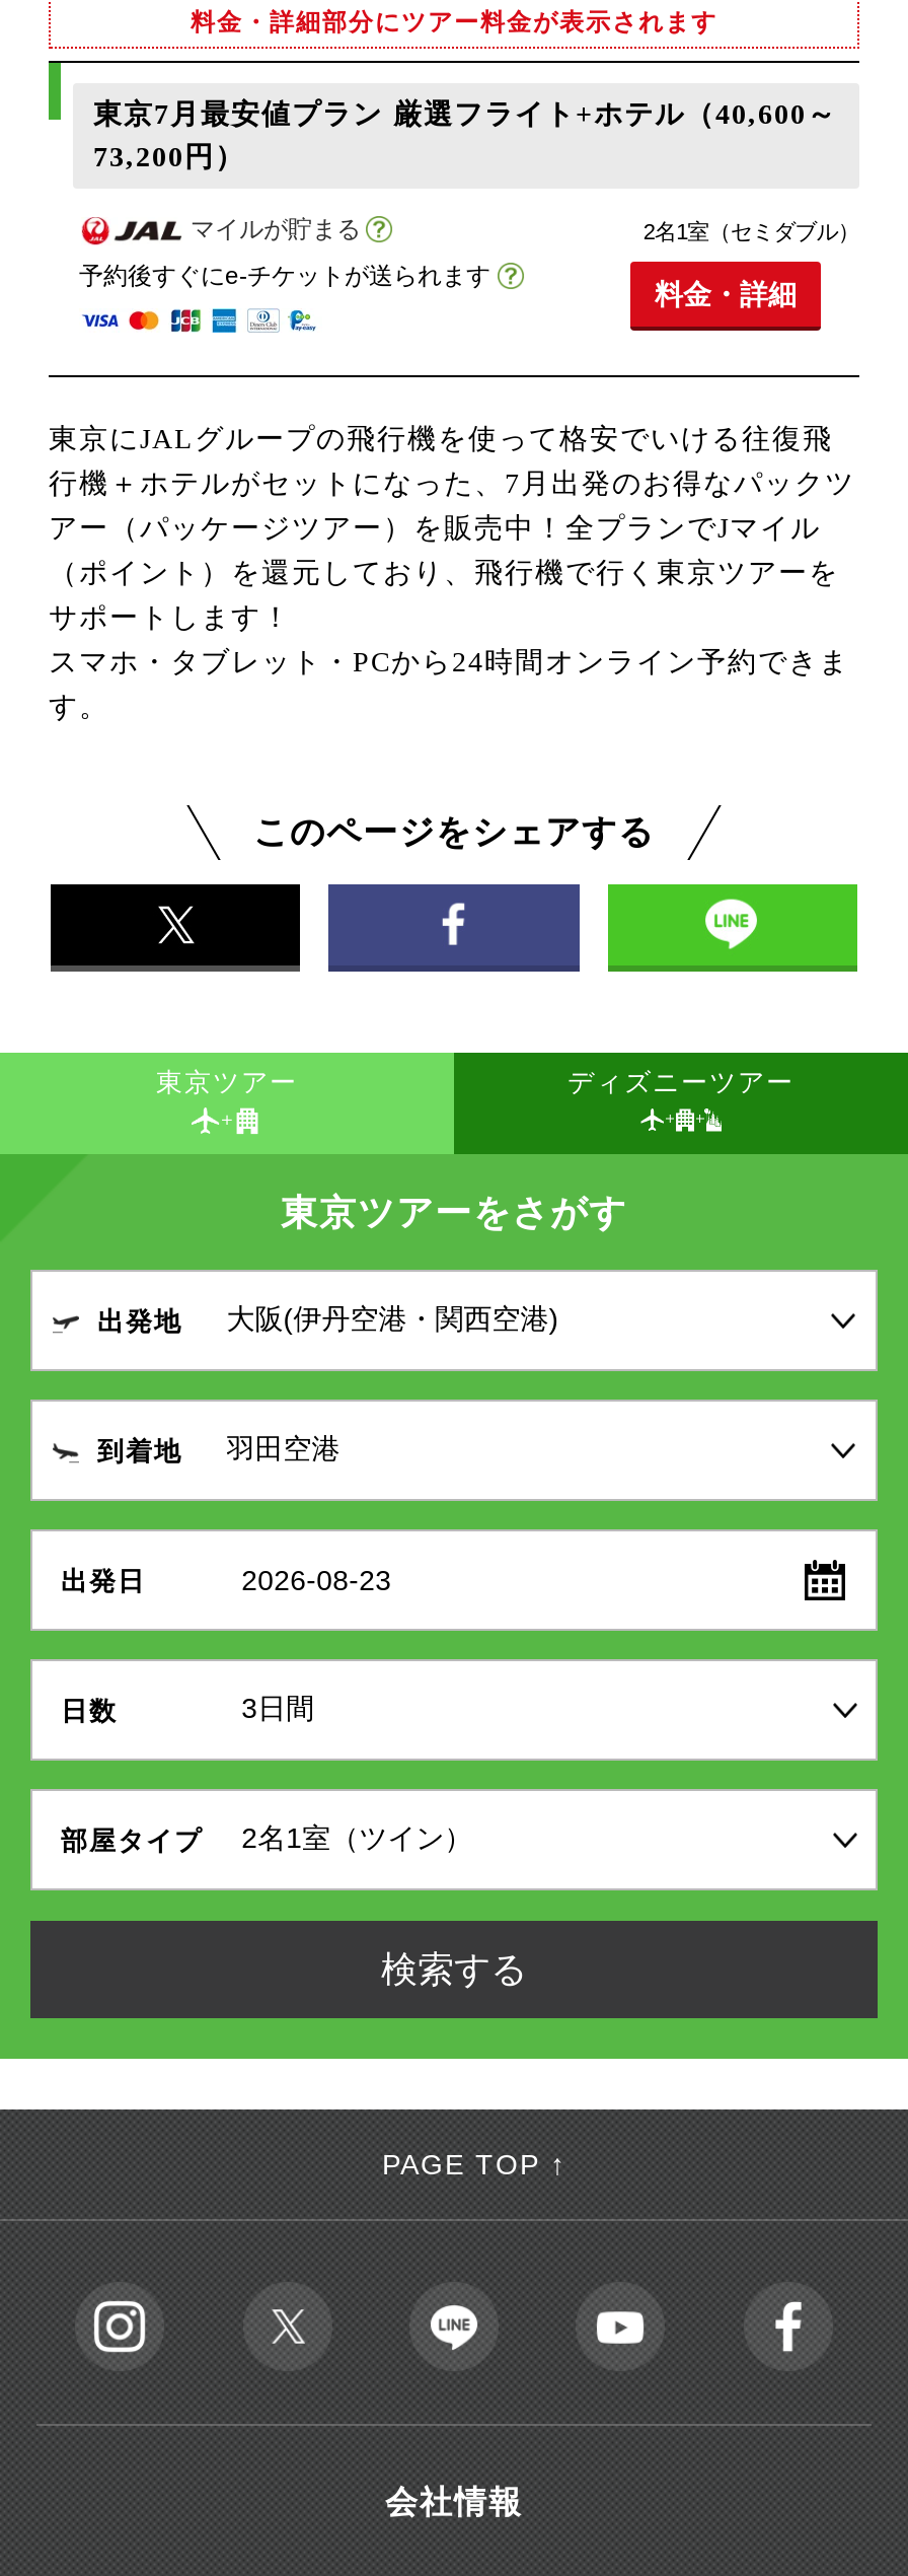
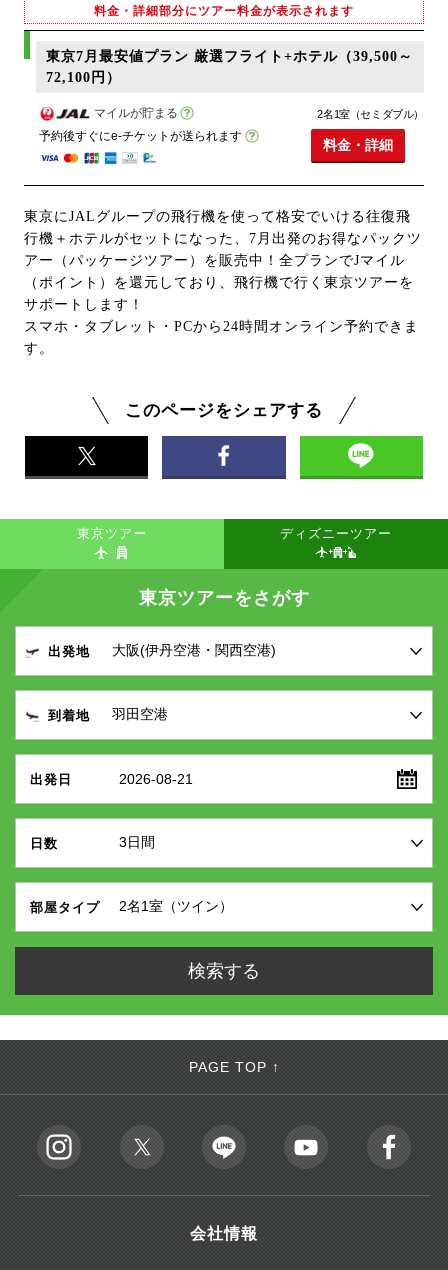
[93,99,837,130] 東京7月最安値プラン 厳選フライト+ホテル（40,600～ -> [46,49,413,64] 東京7月最安値プラン 厳選フライト+ホテル（39,500～
[93,142,245,172] 73,200円） -> [46,70,121,85] 72,100円）
[242,1564,392,1596] 2026-08-23 -> [119,771,193,787] 2026-08-21

